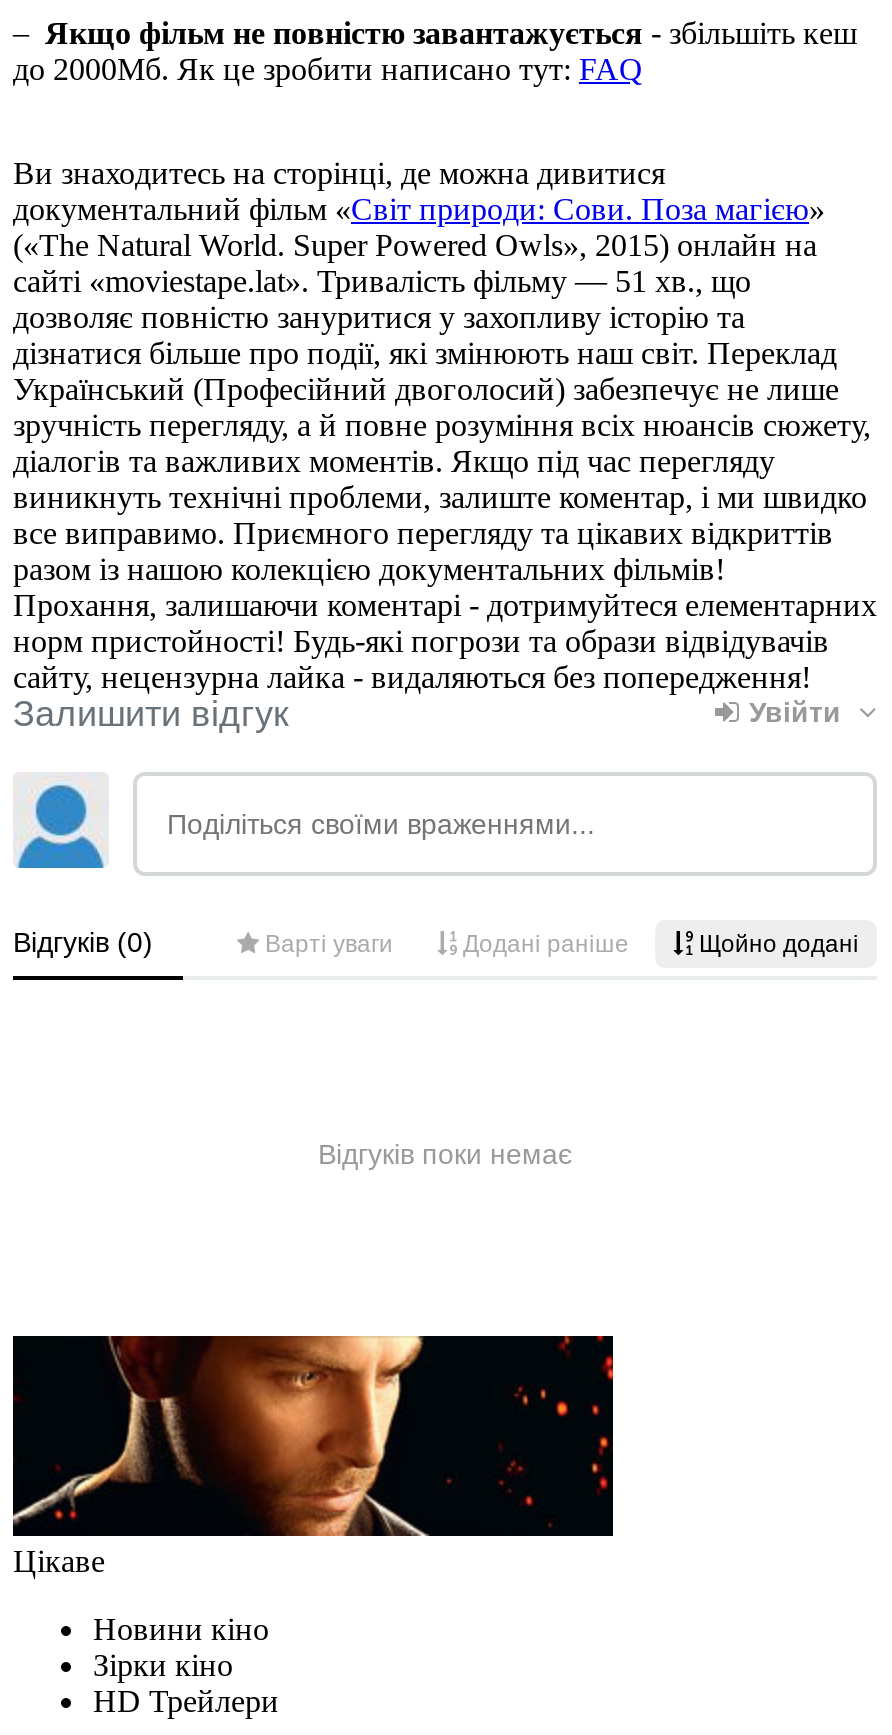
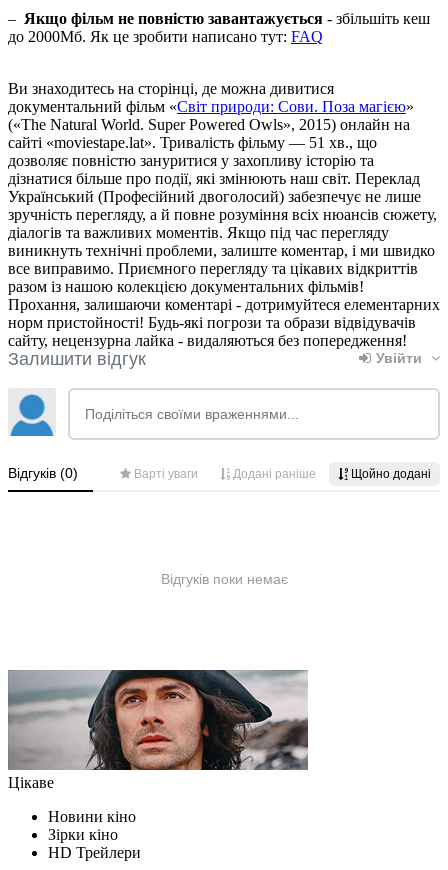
[11,1334,615,1538] [image] -> [7,669,309,771] [image]

